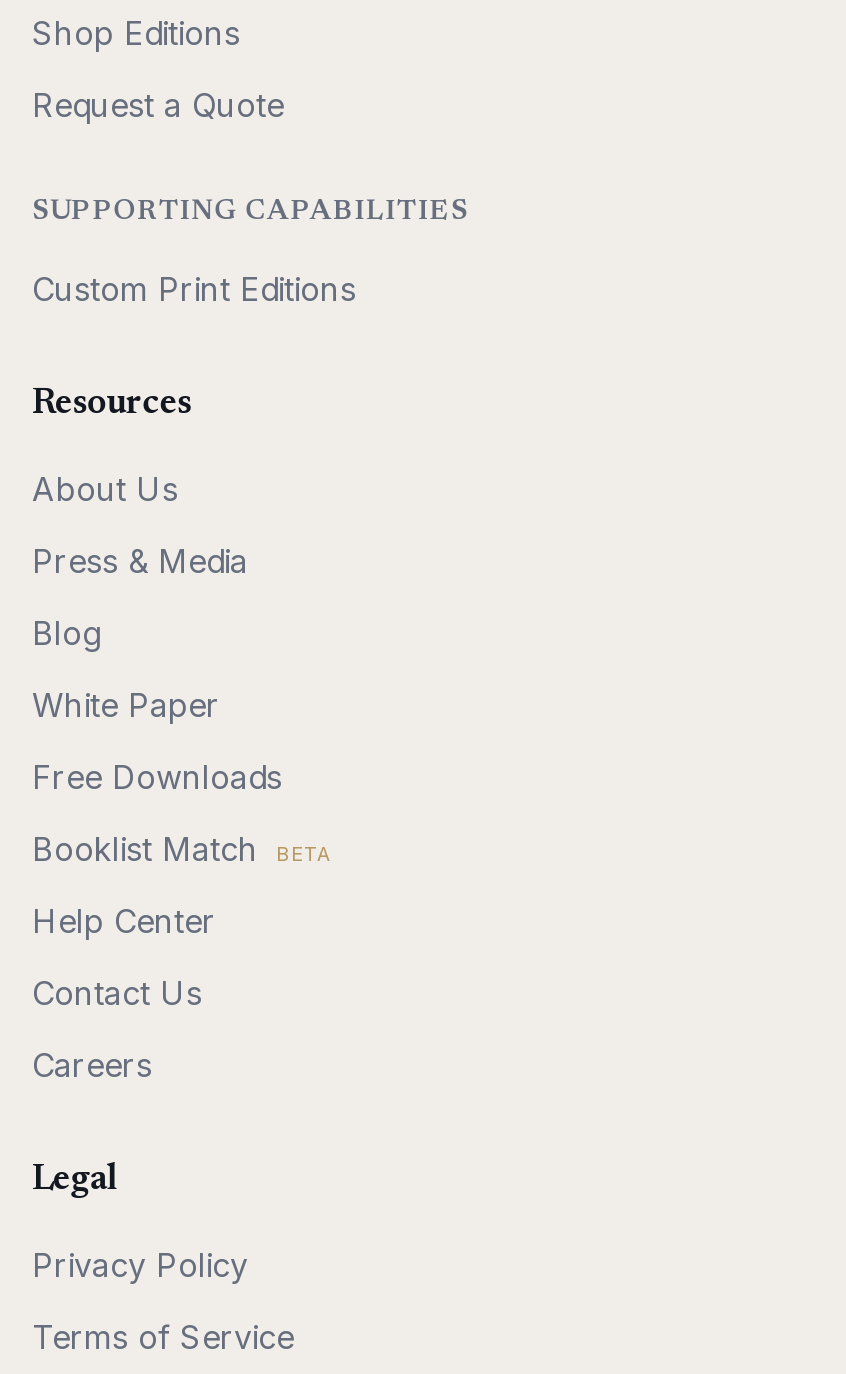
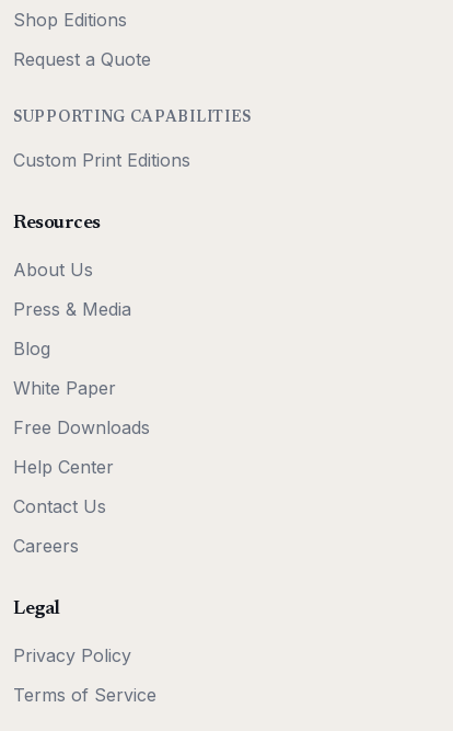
[32,829,332,869] Booklist Match BETA -> none

